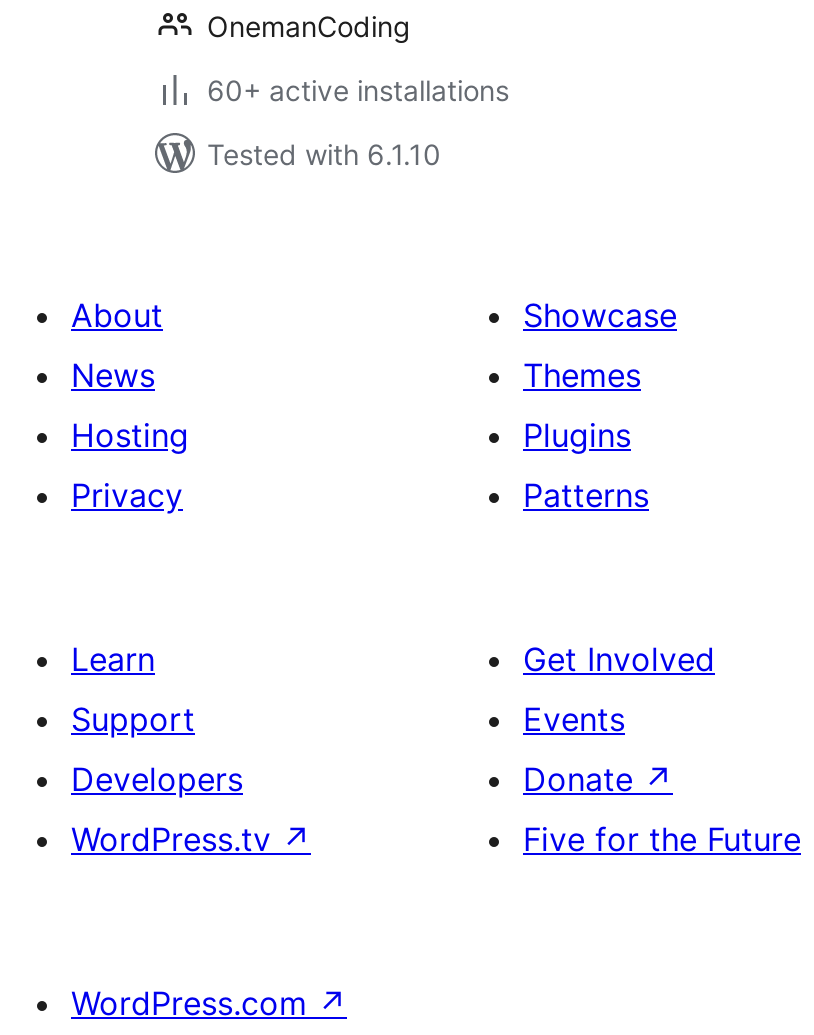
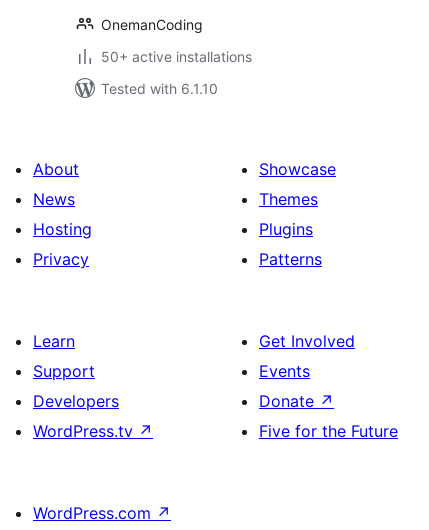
[207,73,509,107] 60+ active installations -> [101,48,252,65] 50+ active installations

